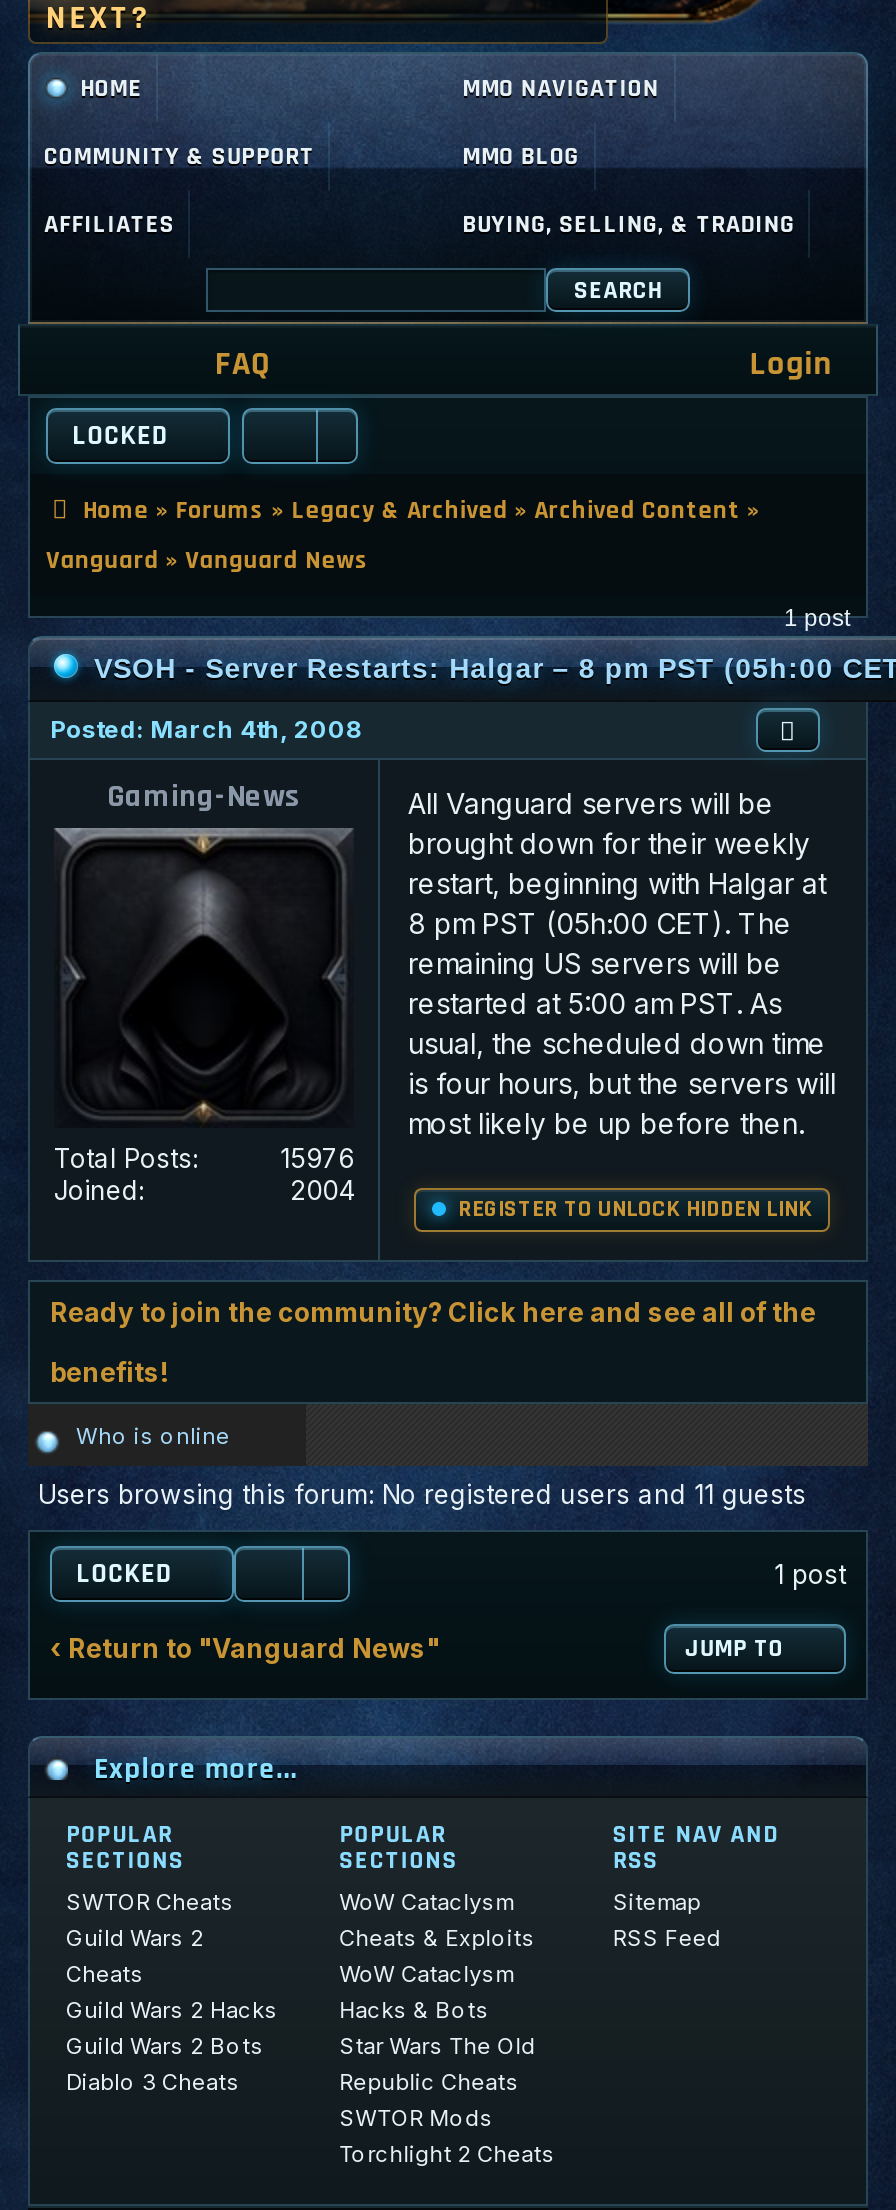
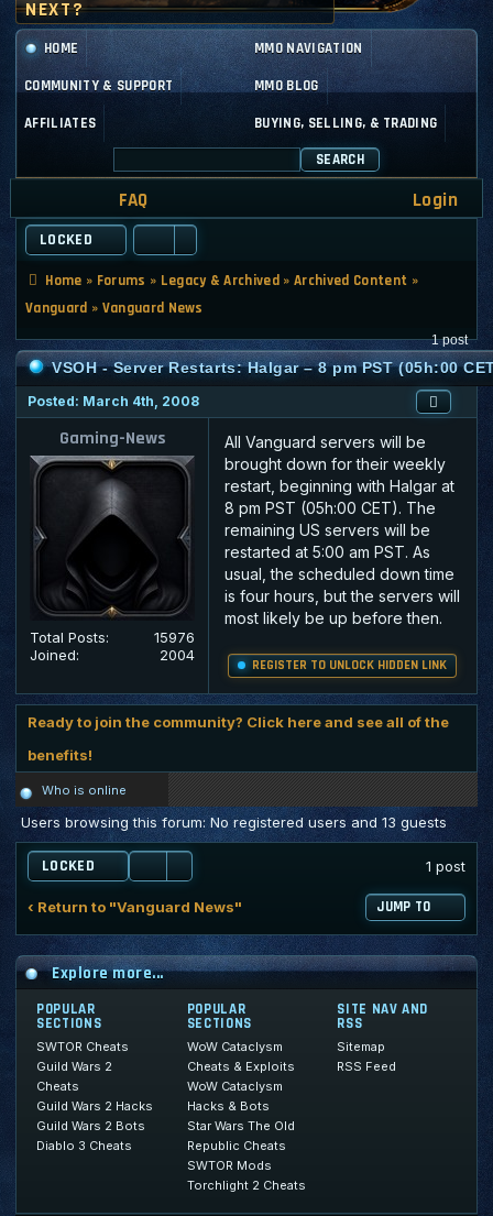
[38,1477,806,1509] Users browsing this forum: No registered users and 11 guests -> [21,813,447,830] Users browsing this forum: No registered users and 13 guests

